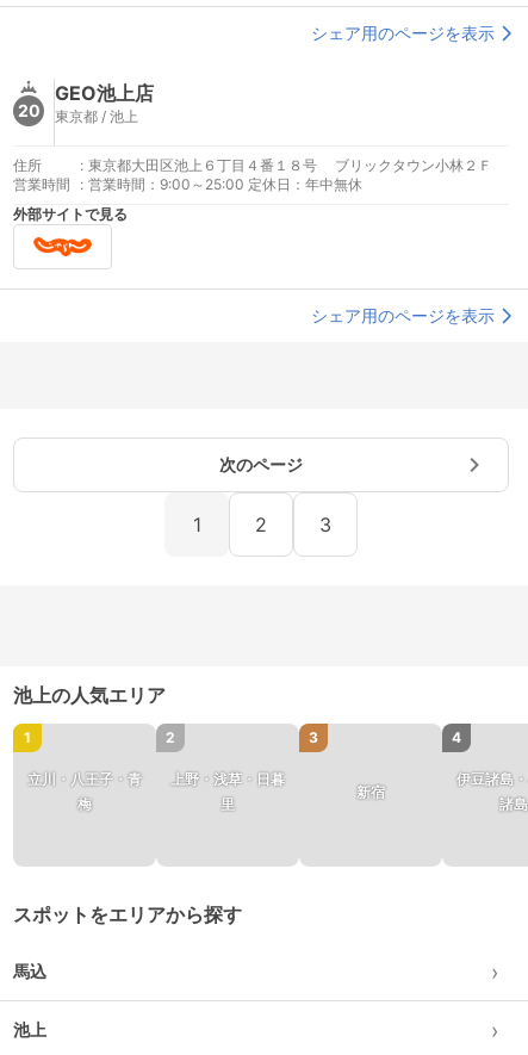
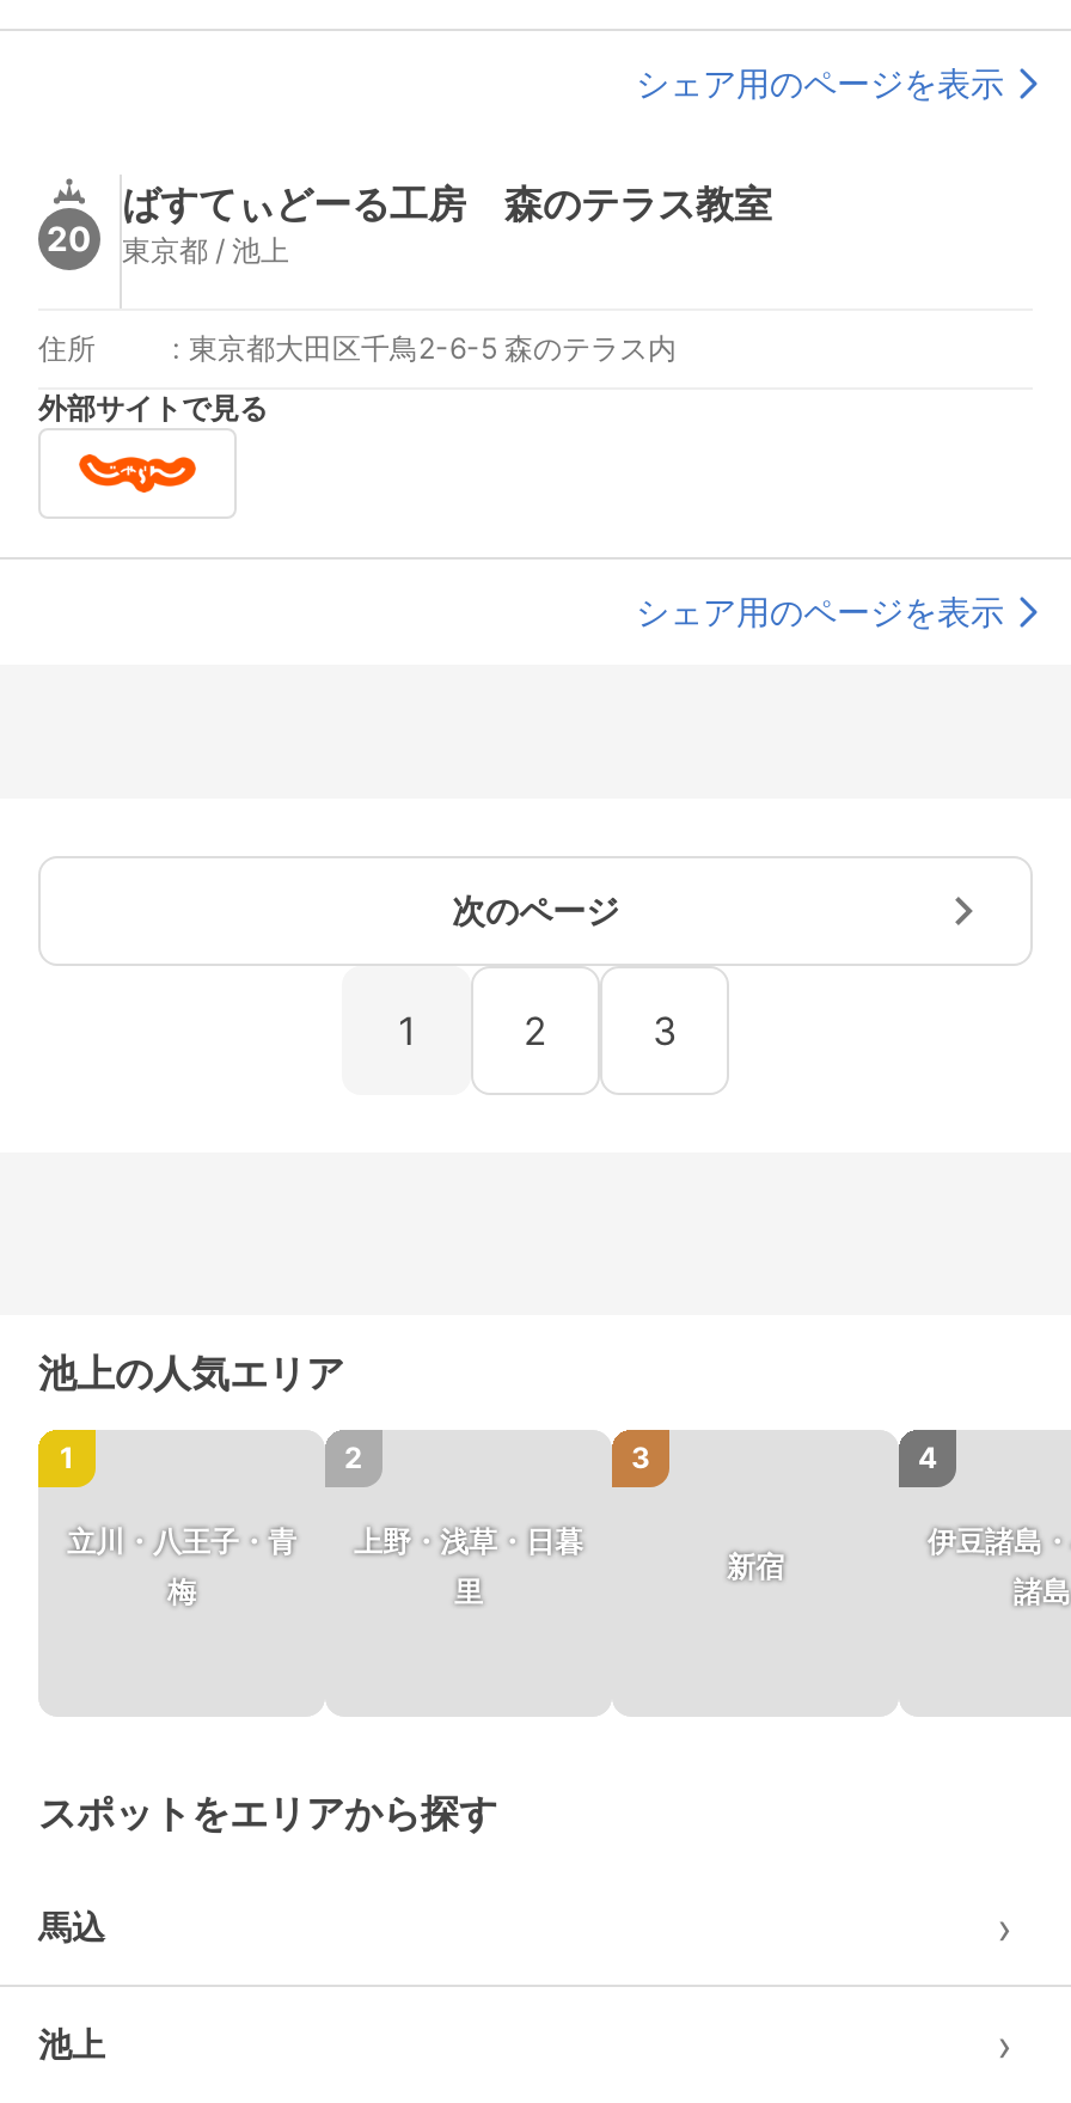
[55,81,154,105] GEO池上店 -> [122,179,772,227] ばすてぃどーる工房 森のテラス教室
[13,156,492,193] : 東京都大田区池上６丁目４番１８号 ブリックタウン小林２Ｆ | 営業時間 : 営業時間：9:00～25:00 定休日：年中無休 -> [172,330,677,366] : 東京都大田区千鳥2-6-5 森のテラス内

